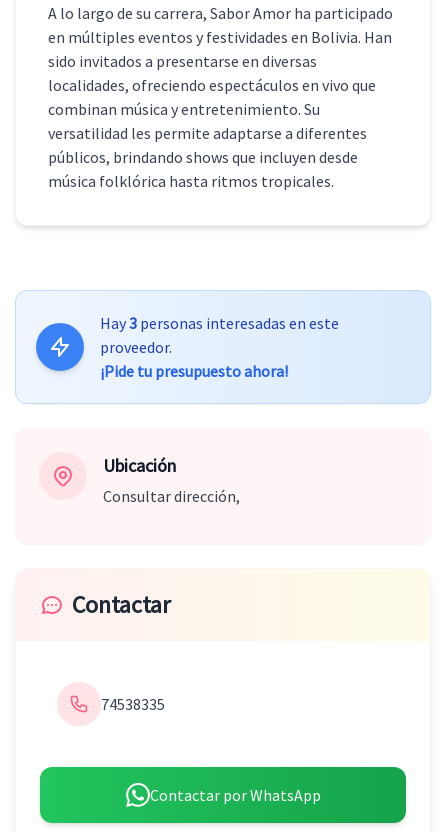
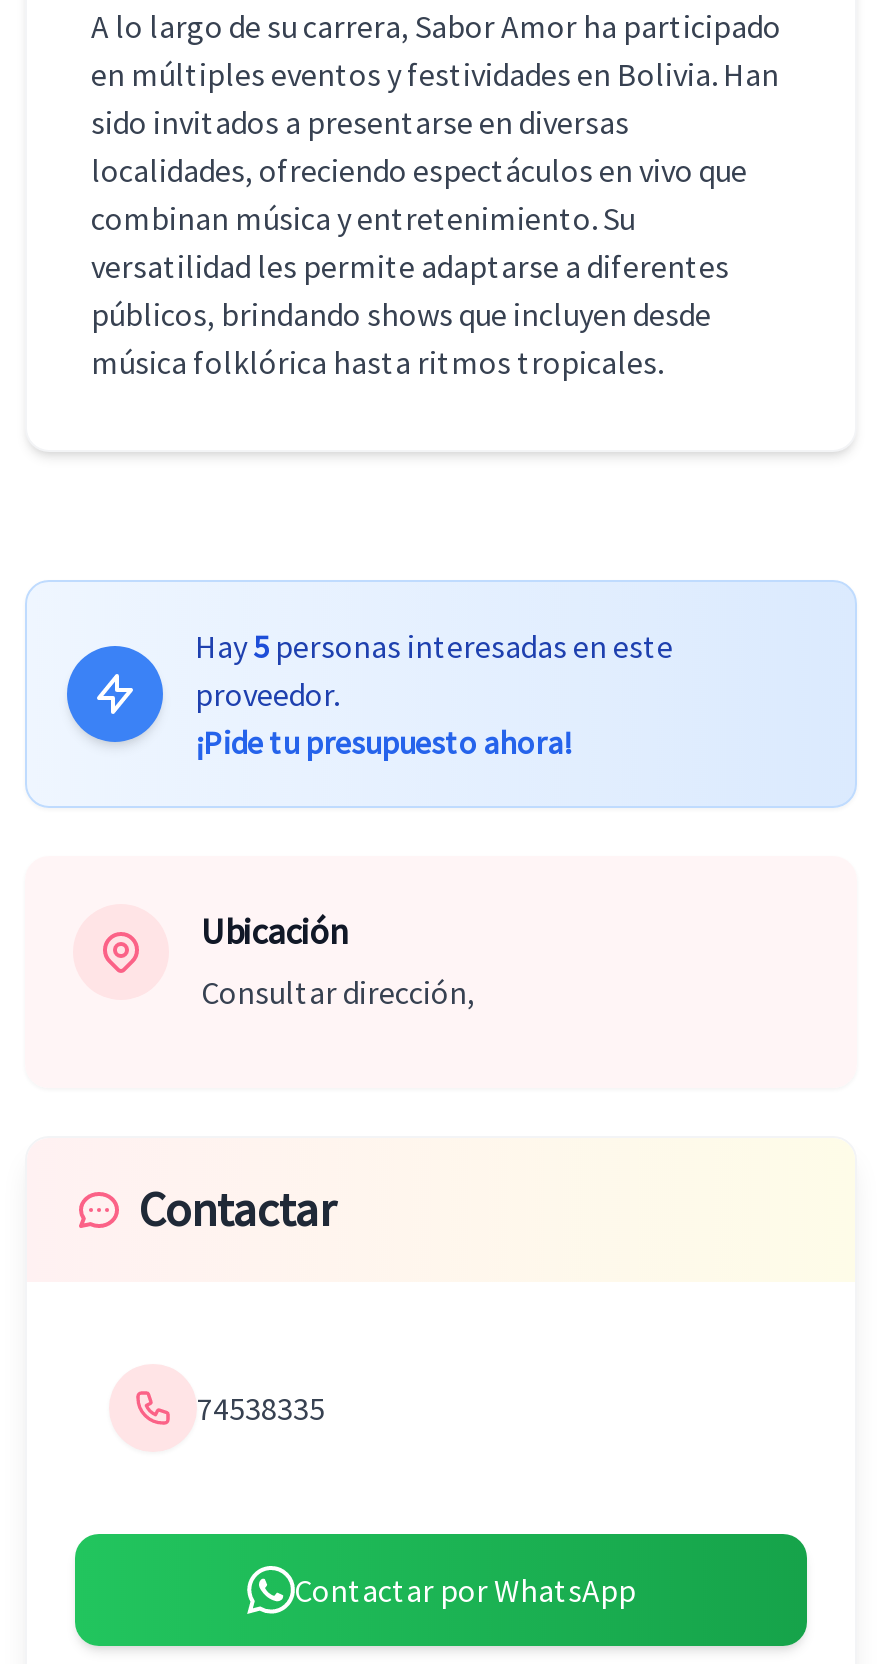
[100,313,339,333] Hay3 personas interesadas en este -> [195,626,673,666] Hay5 personas interesadas en este

